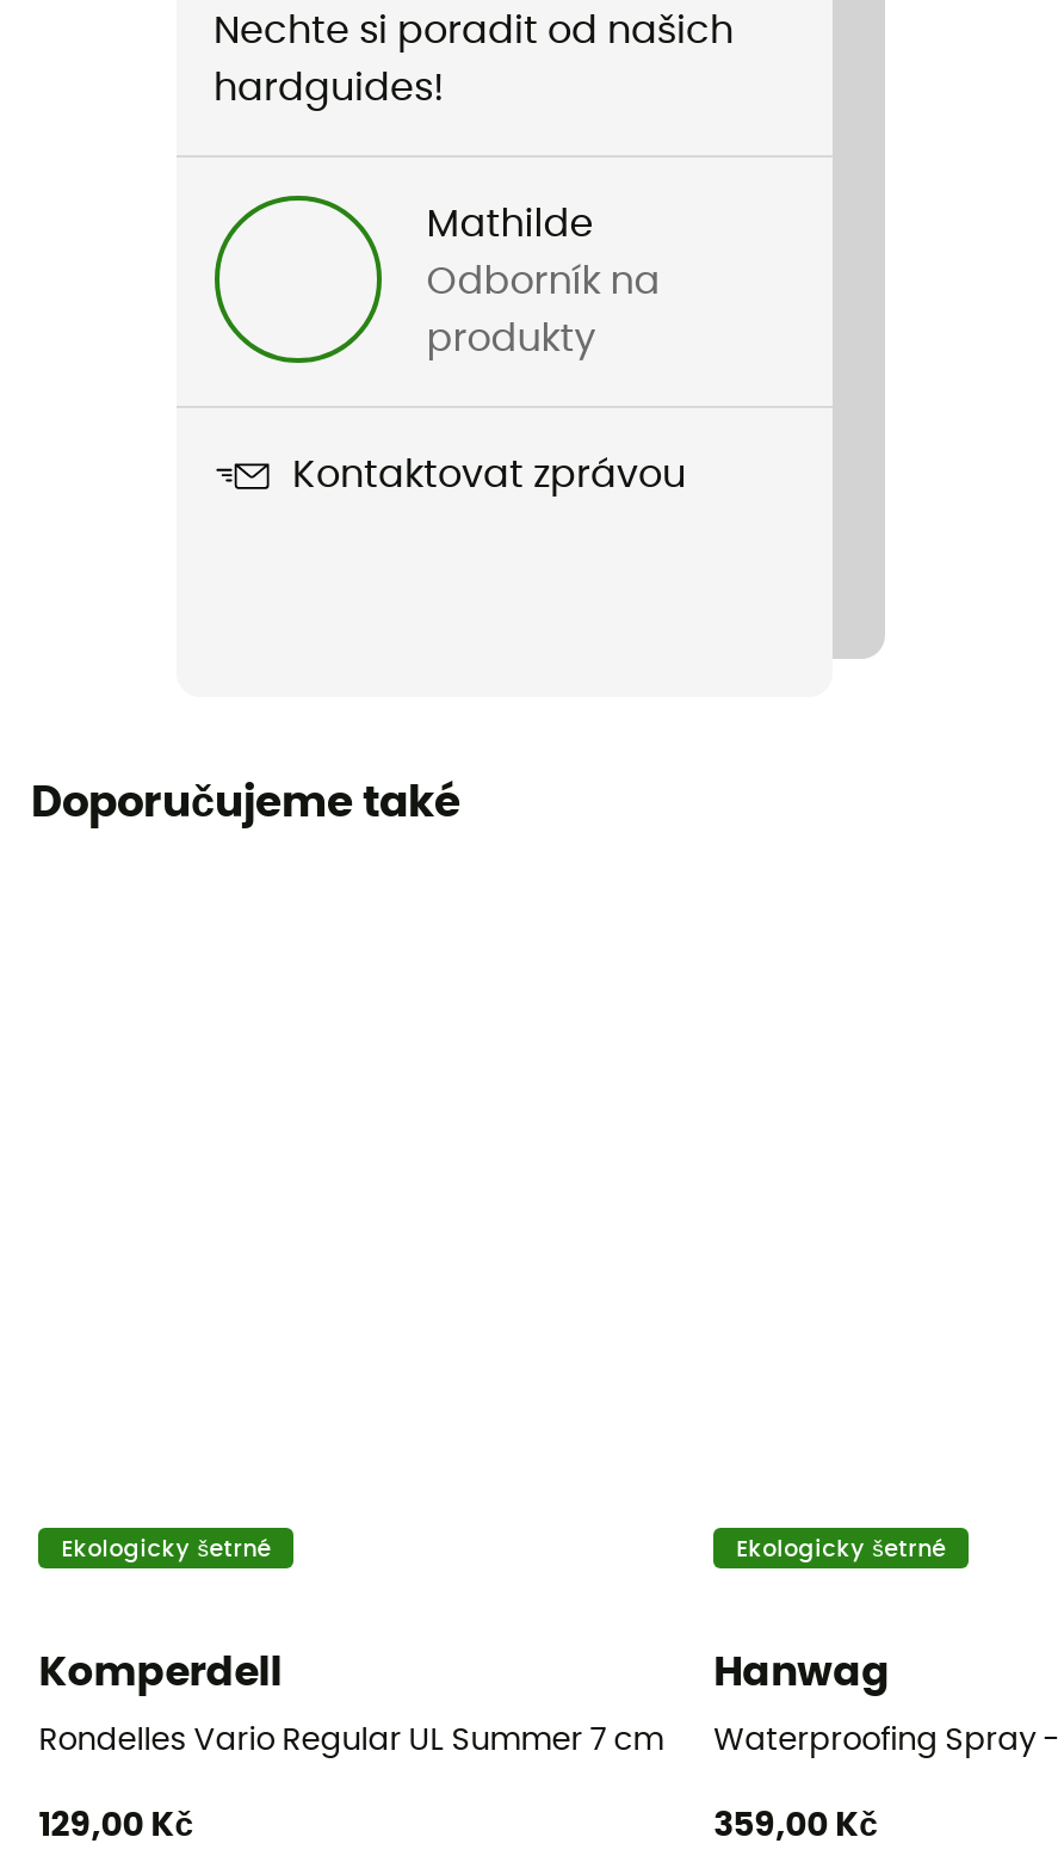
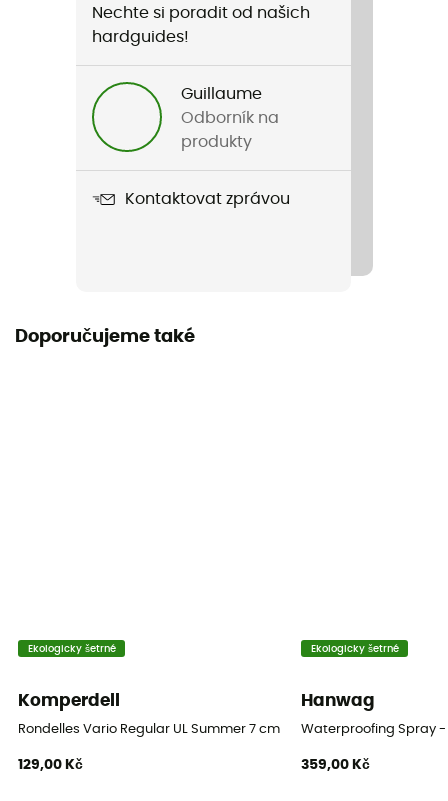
[426,204,593,242] Mathilde -> [181,85,262,101] Guillaume

